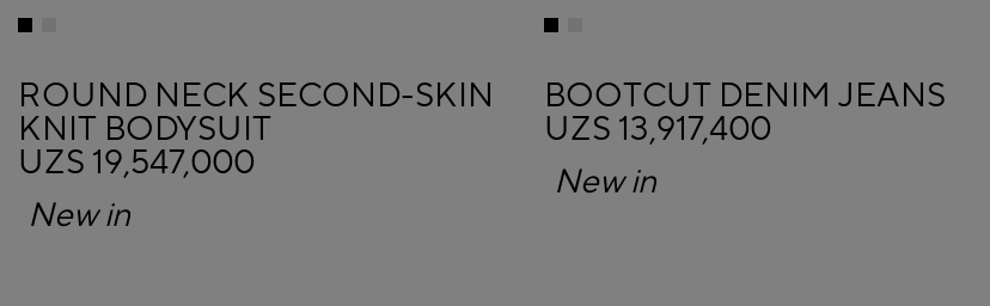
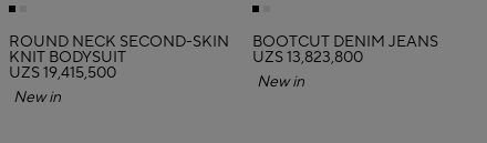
[544,108,771,151] UZS 13,917,400 -> [252,48,363,68] UZS 13,823,800
[18,142,255,185] UZS 19,547,000 -> [9,64,116,83] UZS 19,415,500

